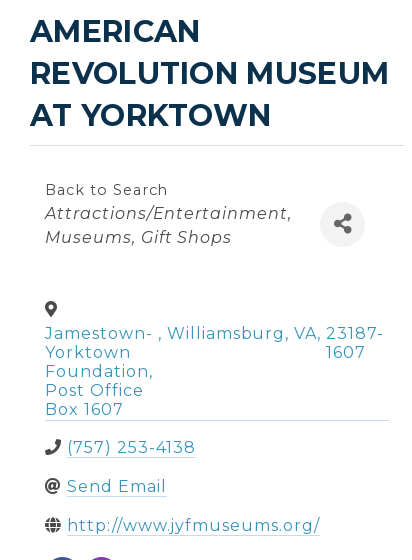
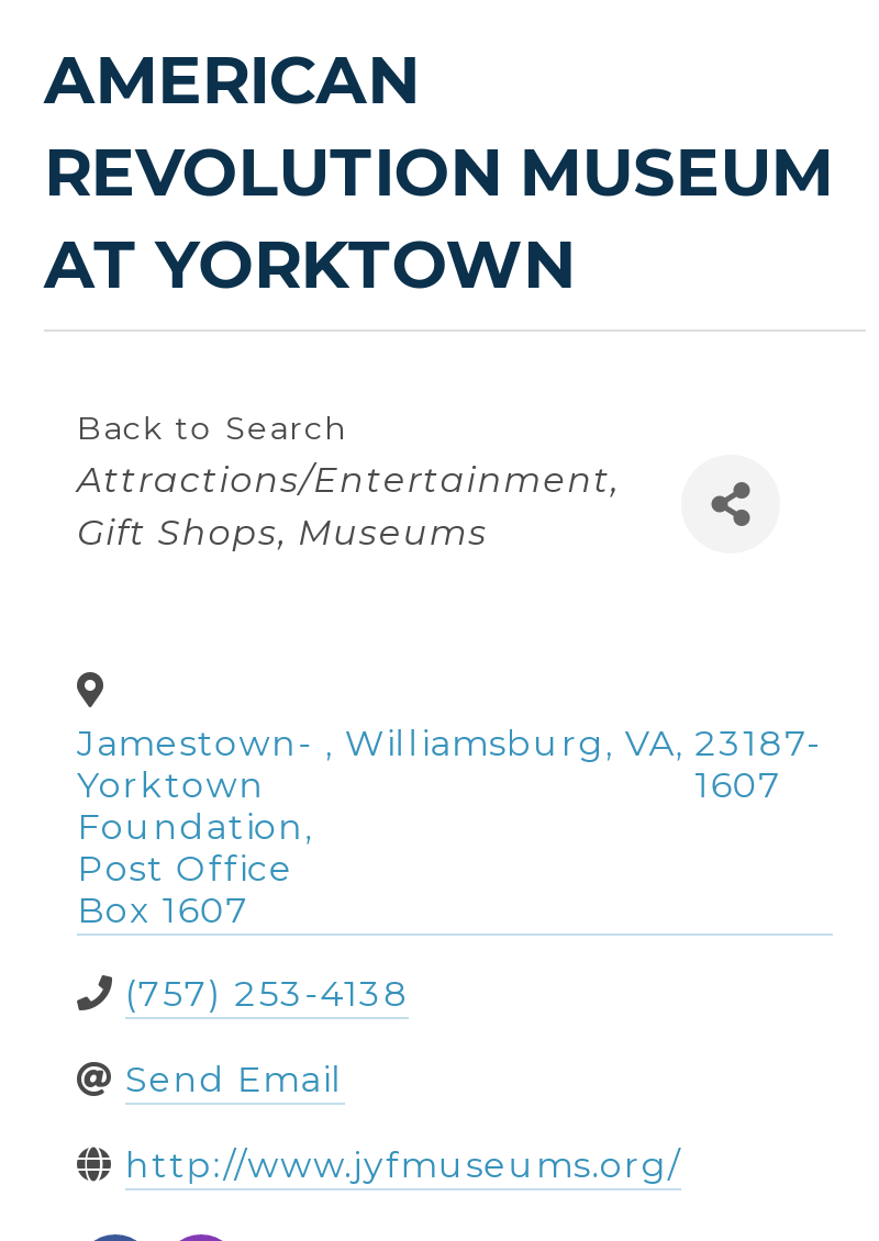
[45,228,232,247] Museums Gift Shops -> [77,512,489,553] Gift Shops Museums

